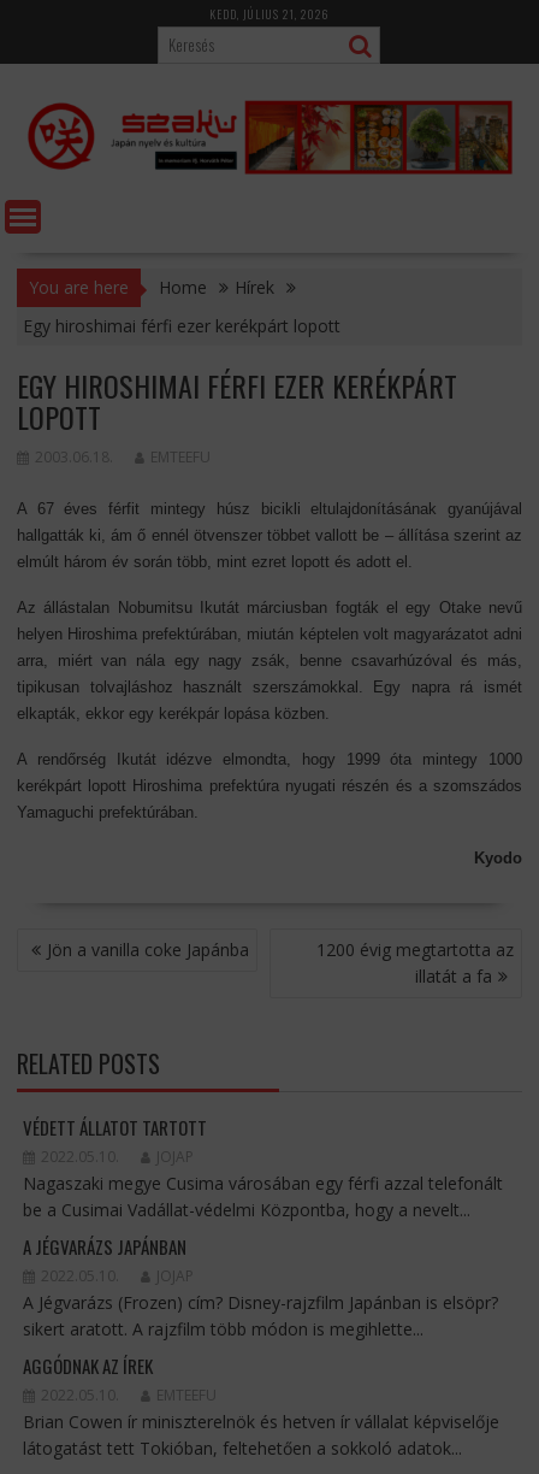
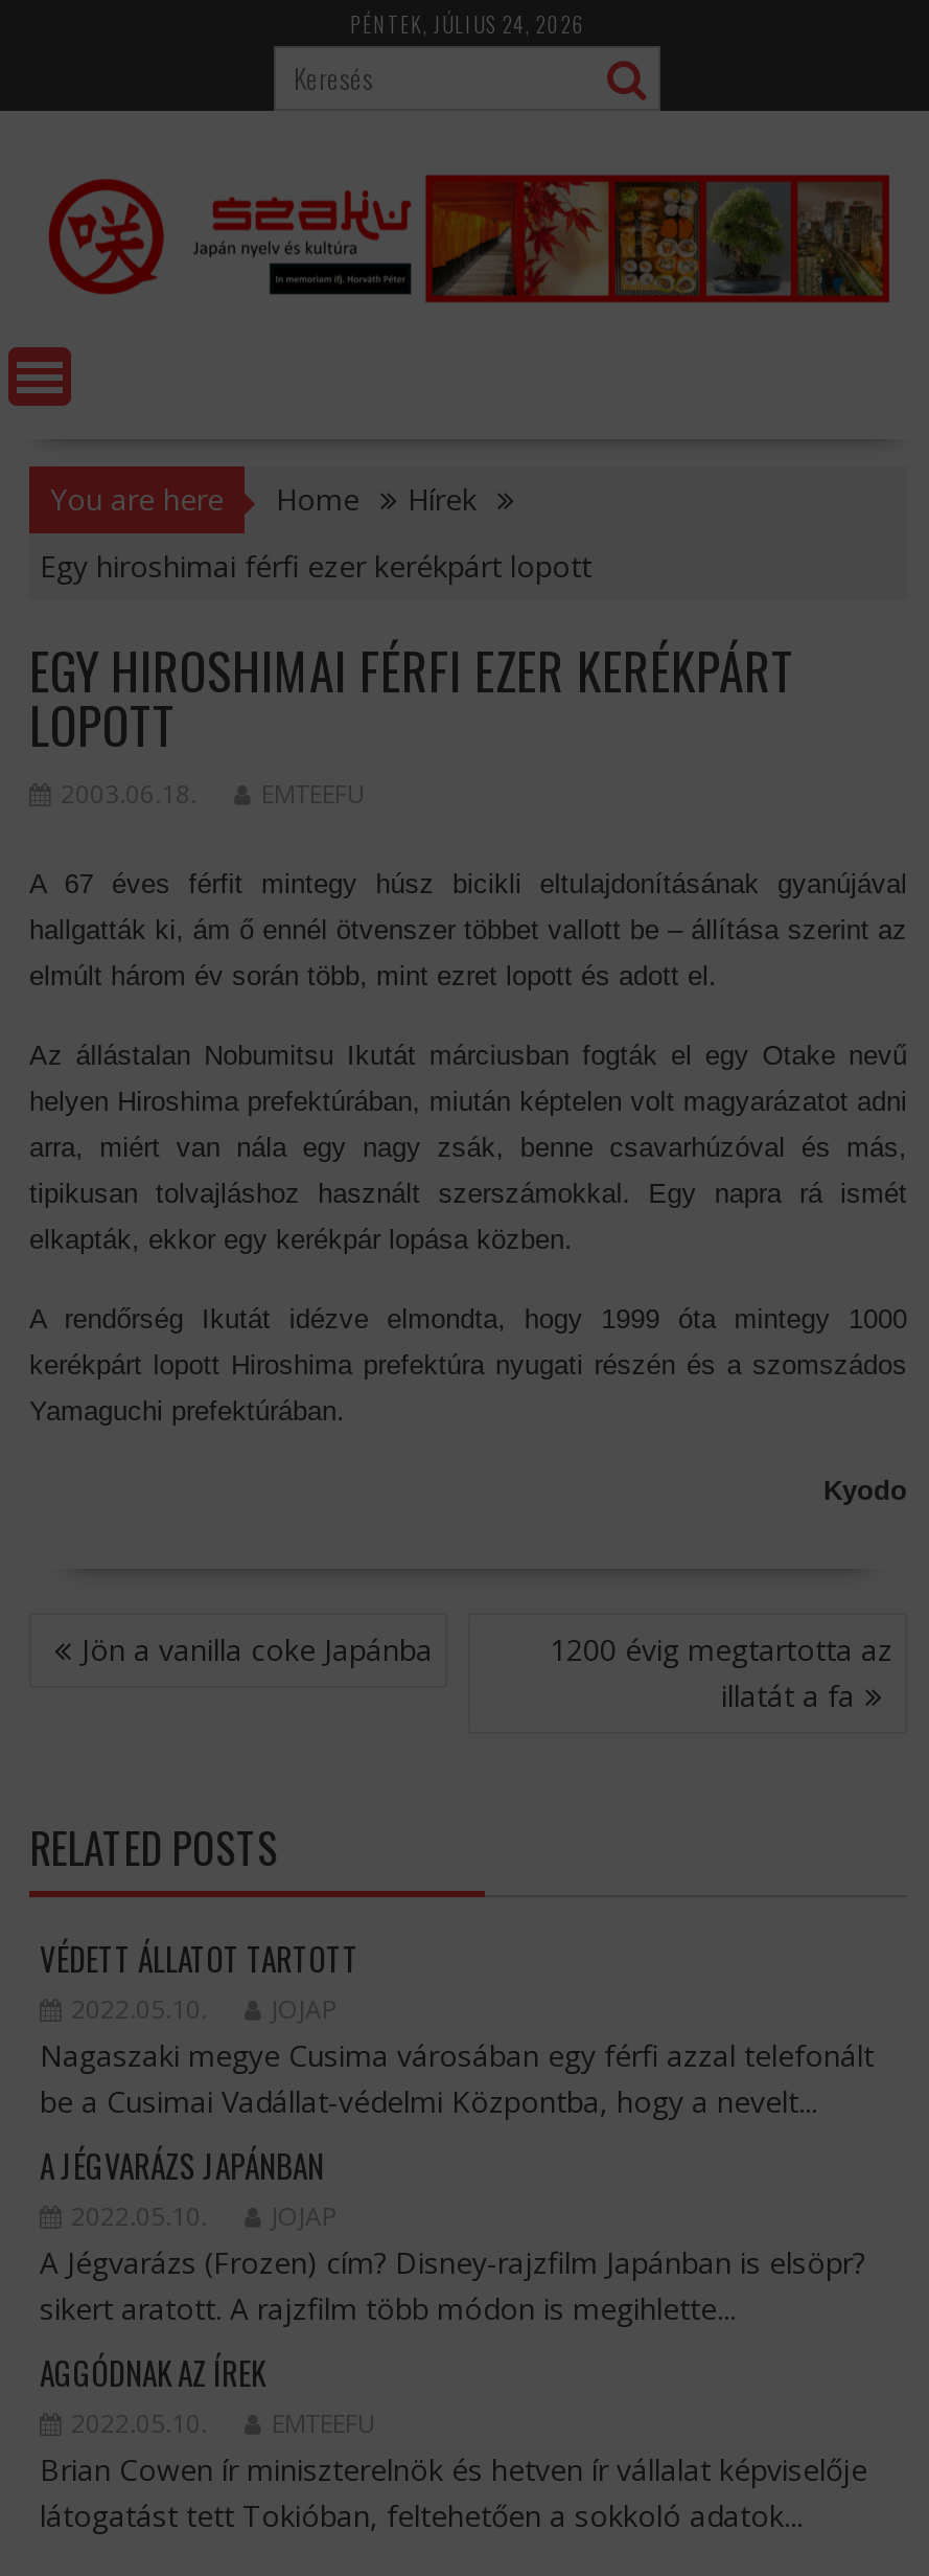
[209,5,330,23] KEDD, JÚLIUS 21, 2026 -> [350,8,586,40] PÉNTEK, JÚLIUS 24, 2026

